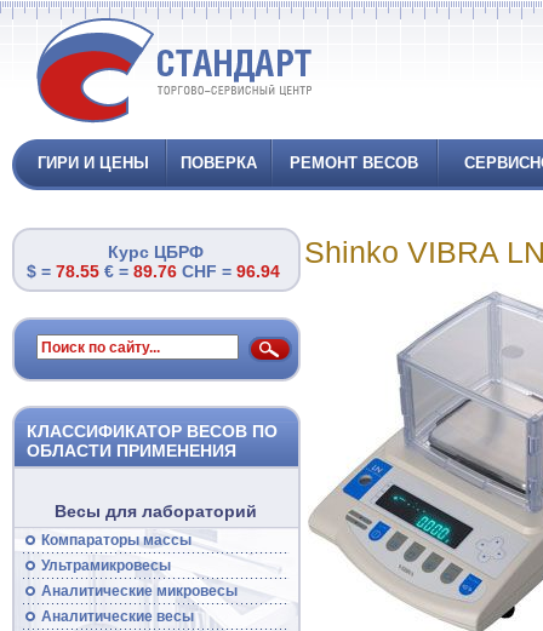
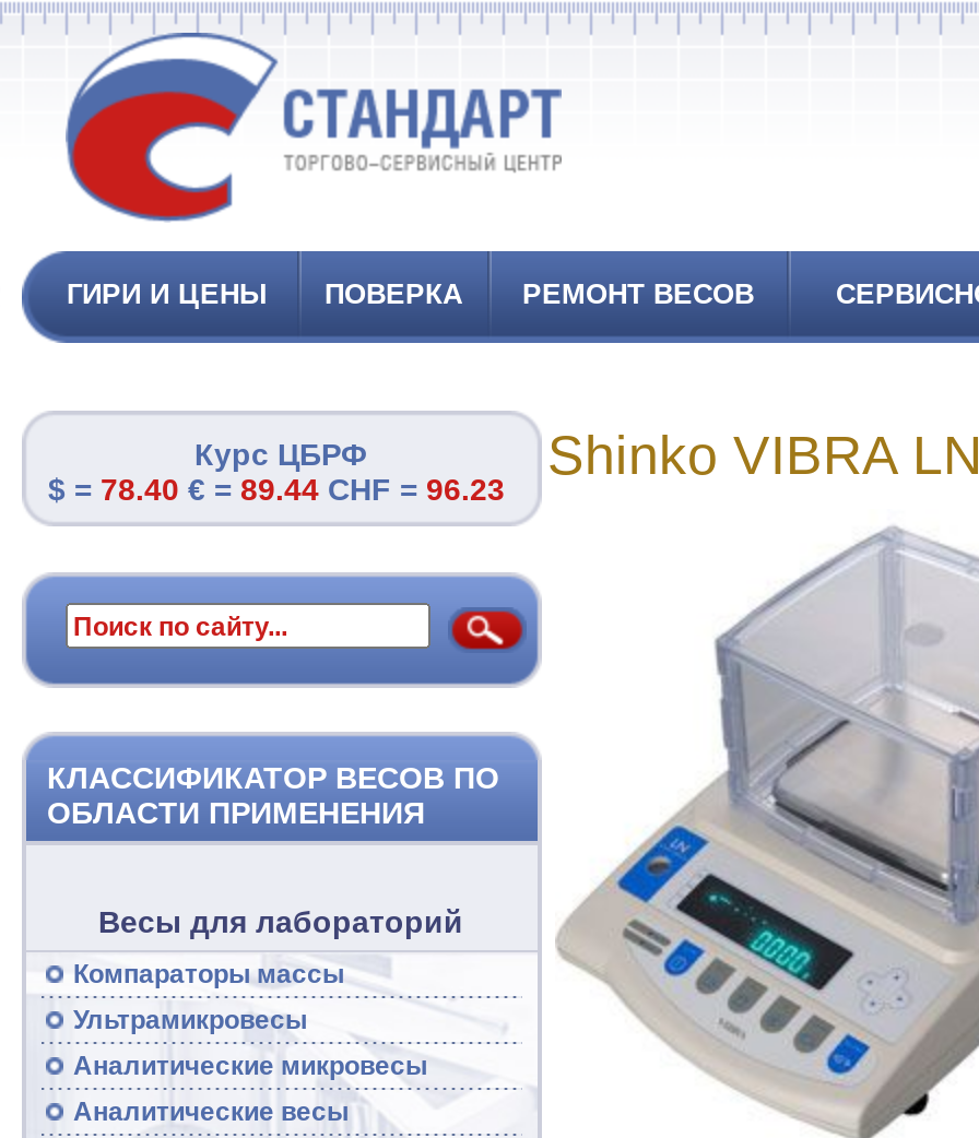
[27,262,285,281] $ = 78.55 € =89.76 CHF = 96.94 -> [48,472,514,507] $ = 78.40 € =89.44 CHF = 96.23

